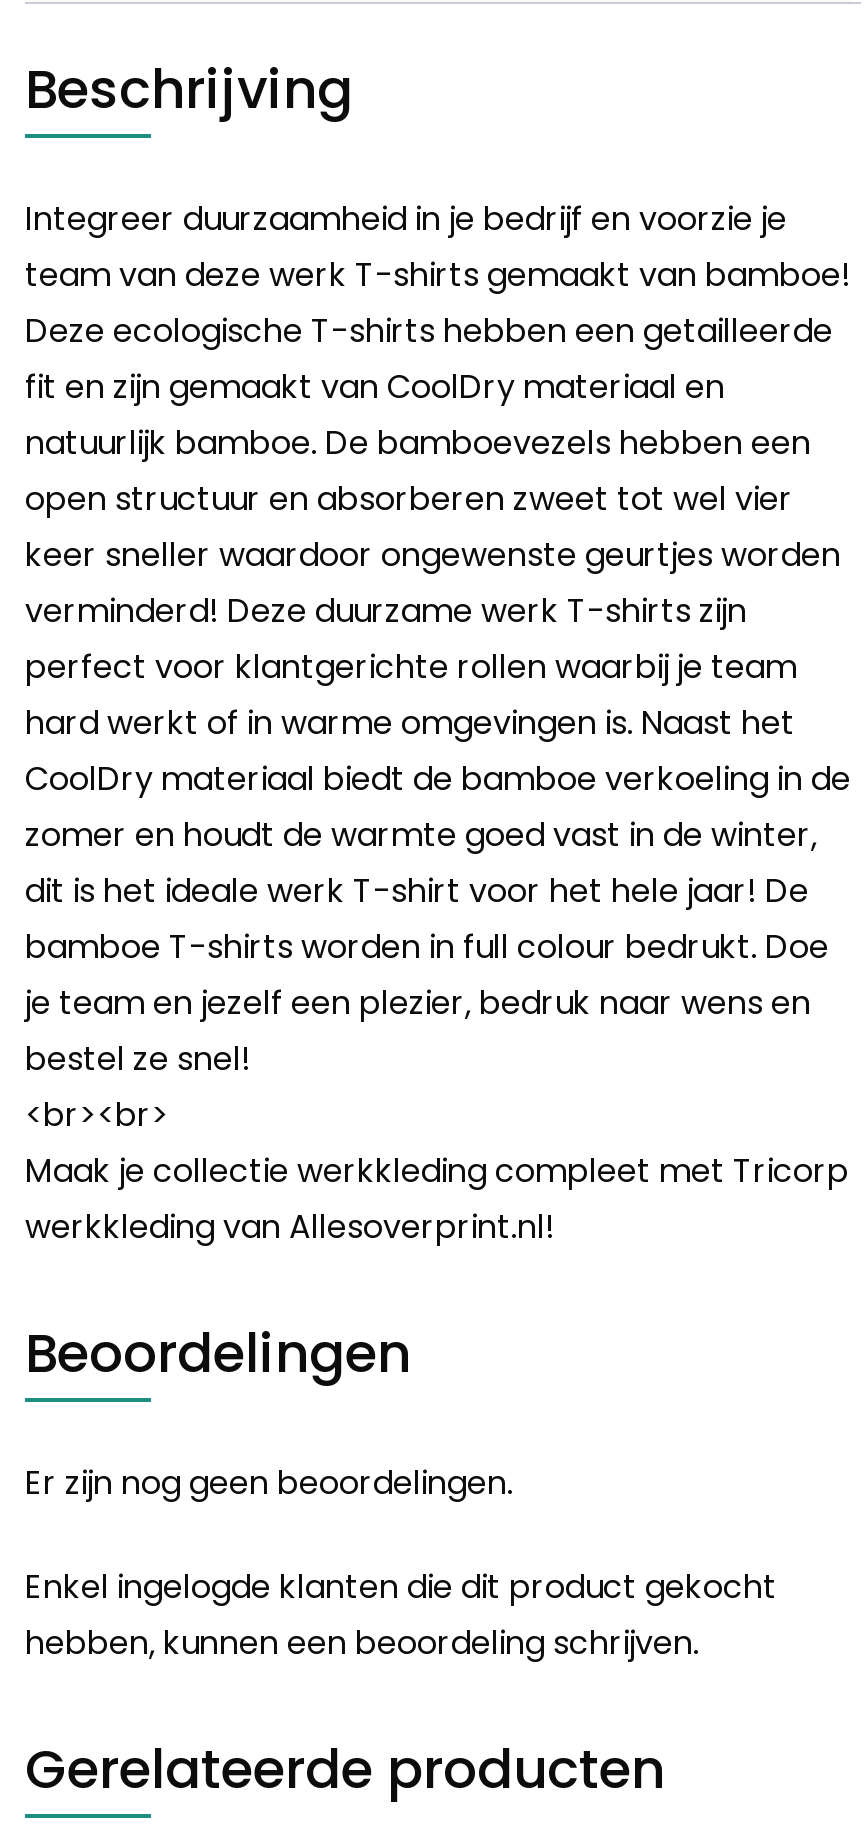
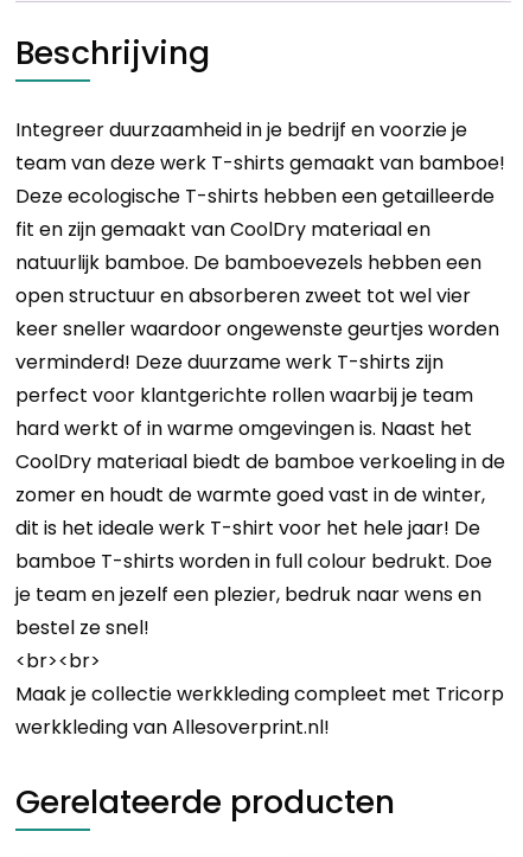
[25,1316,777,1666] Beoordelingen | Er zijn nog geen beoordelingen. | Enkel ingelogde klanten die dit product gekocht | hebben, kunnen een beoordeling schrijven. -> none

